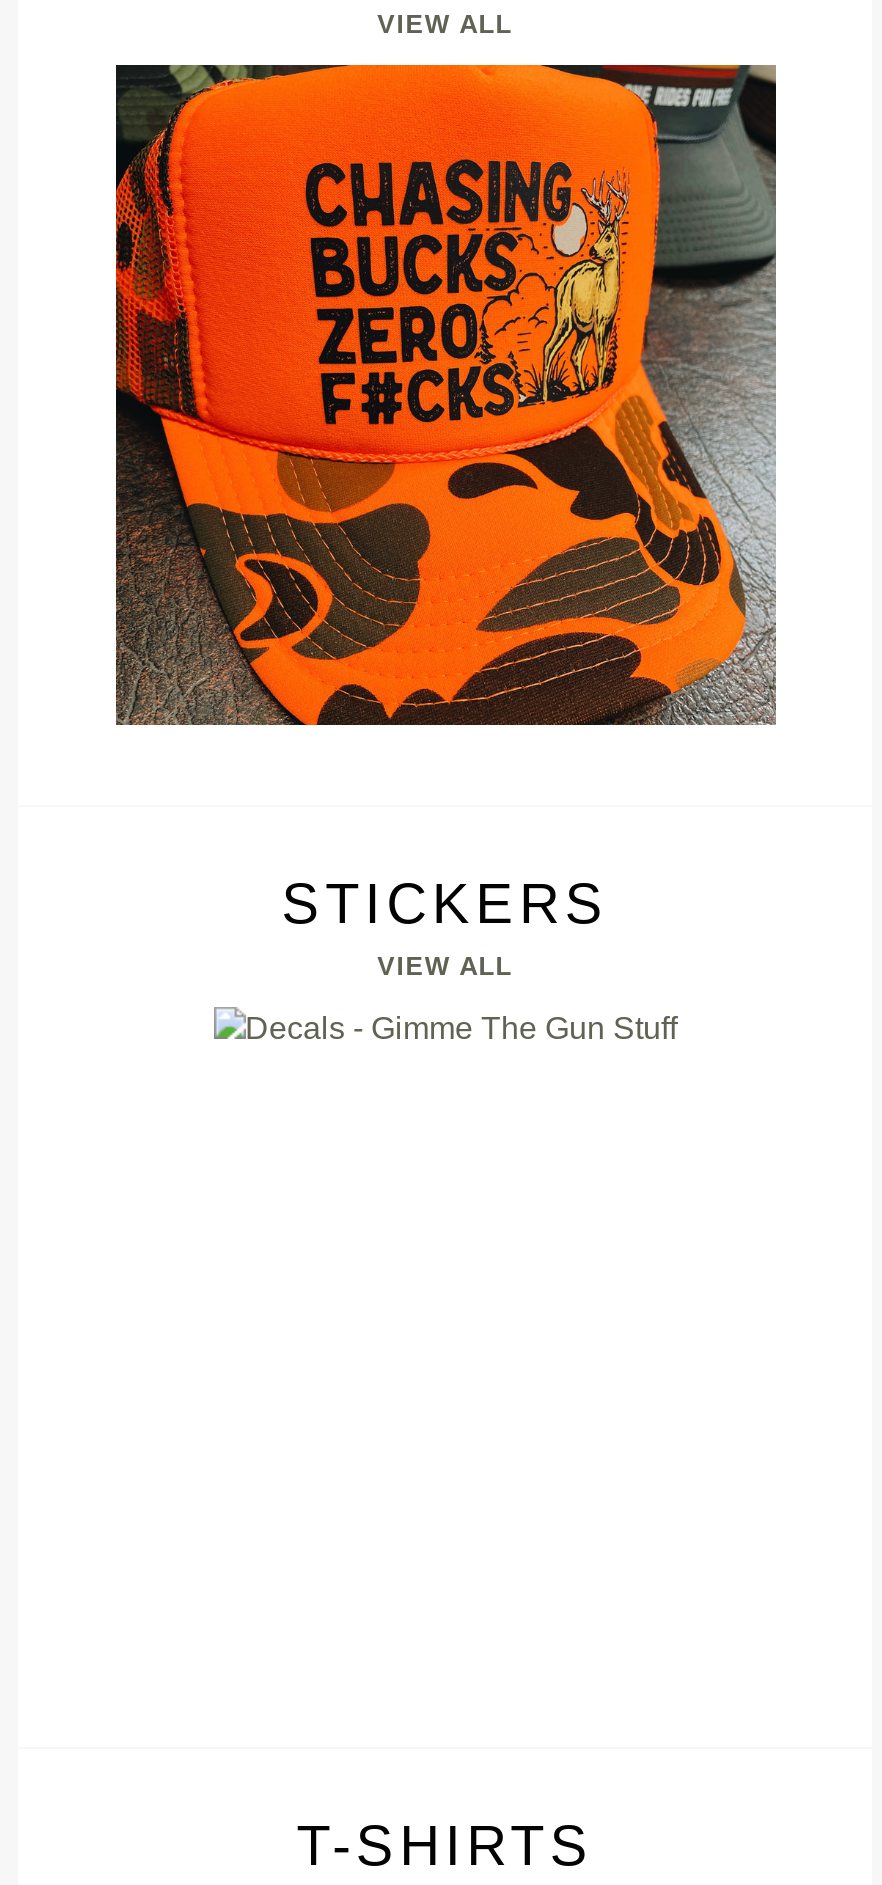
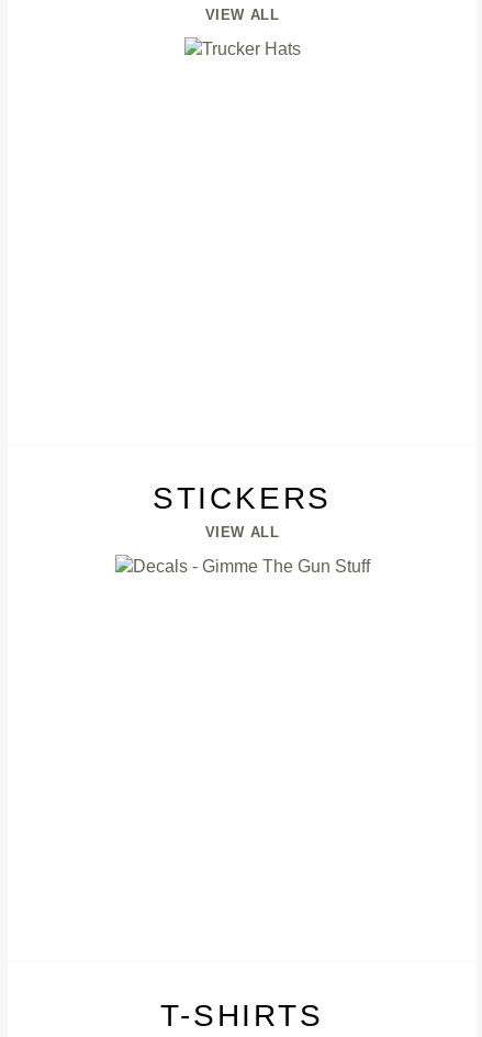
[114,63,778,727] [image] -> none

